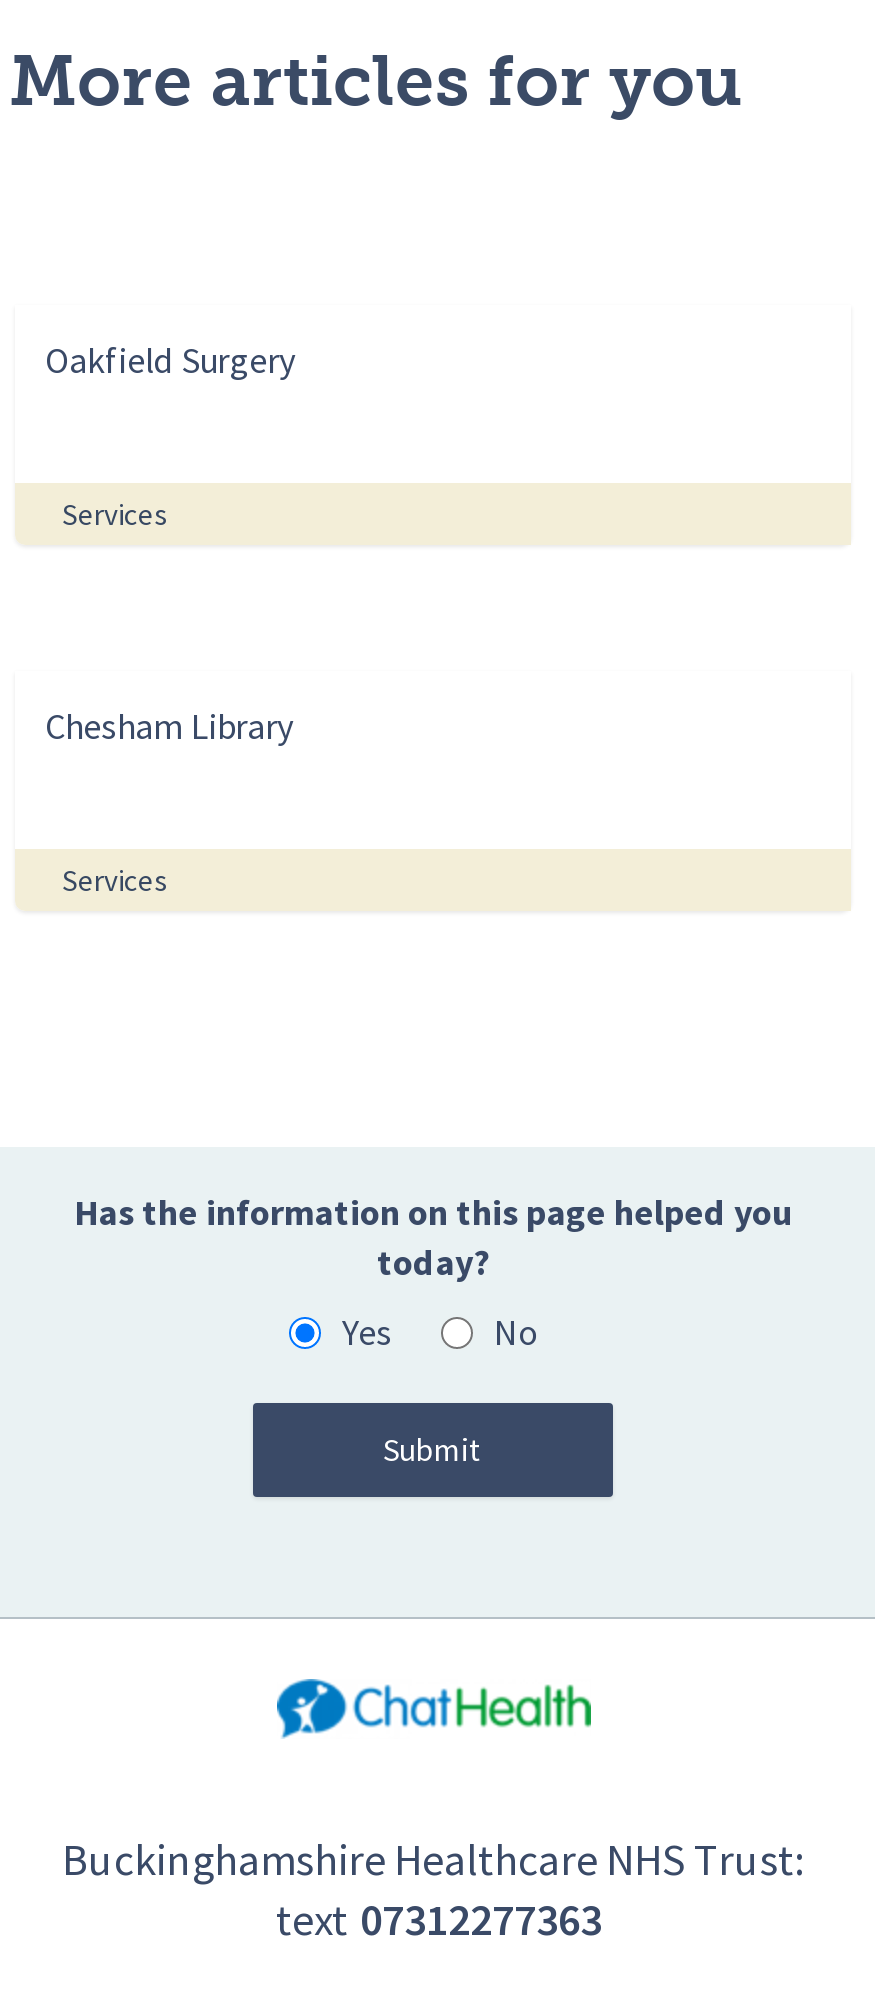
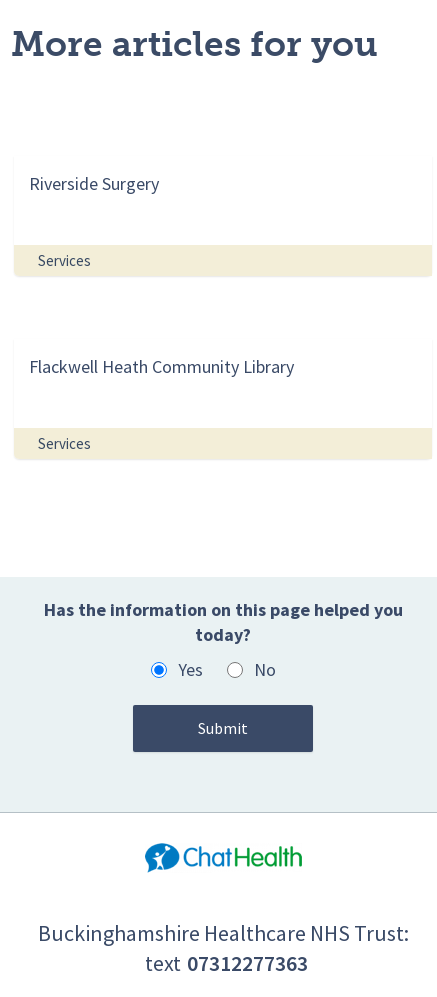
[45,338,295,384] Oakfield Surgery -> [29,172,159,195] Riverside Surgery
[45,704,293,750] Chesham Library -> [29,355,294,378] Flackwell Heath Community Library

